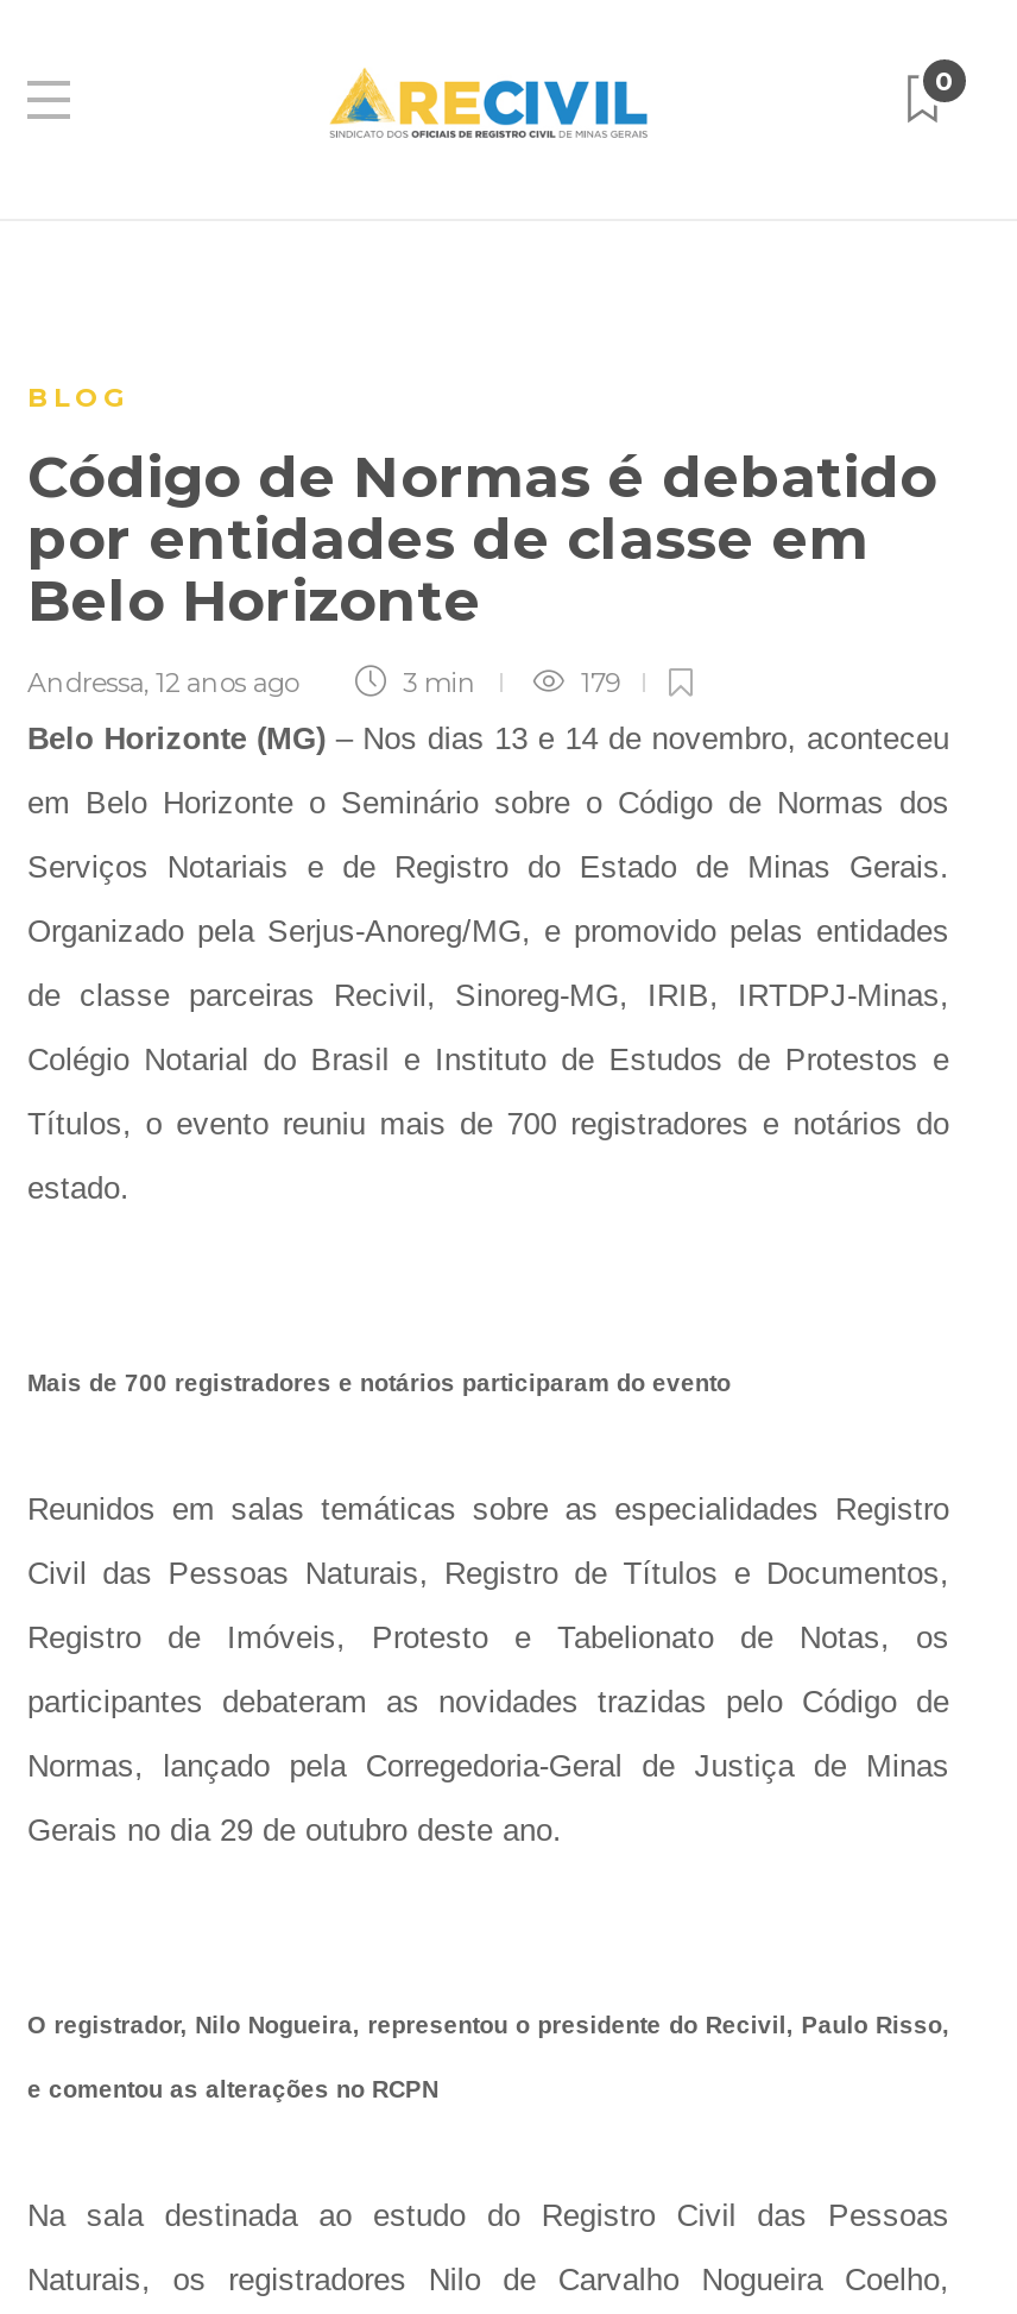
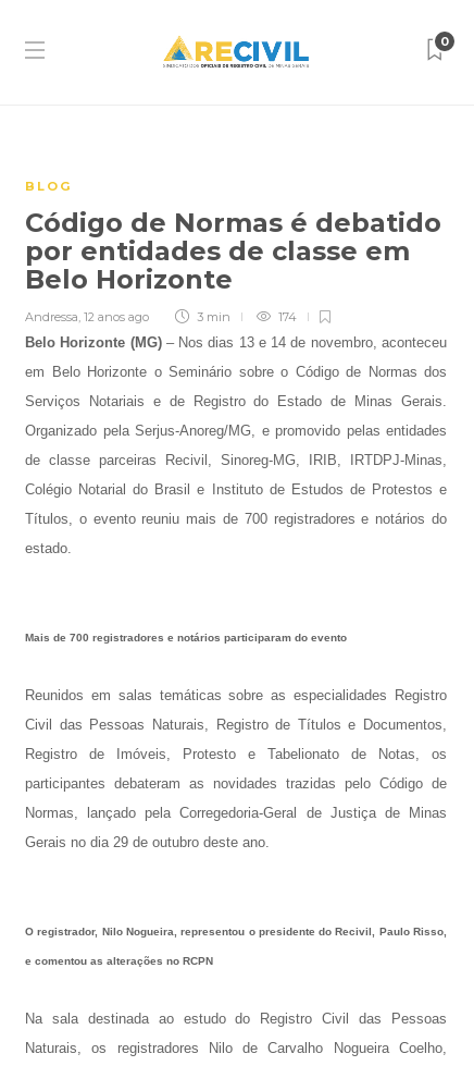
[574,666,619,699] 179 -> [275,309,297,324] 174

